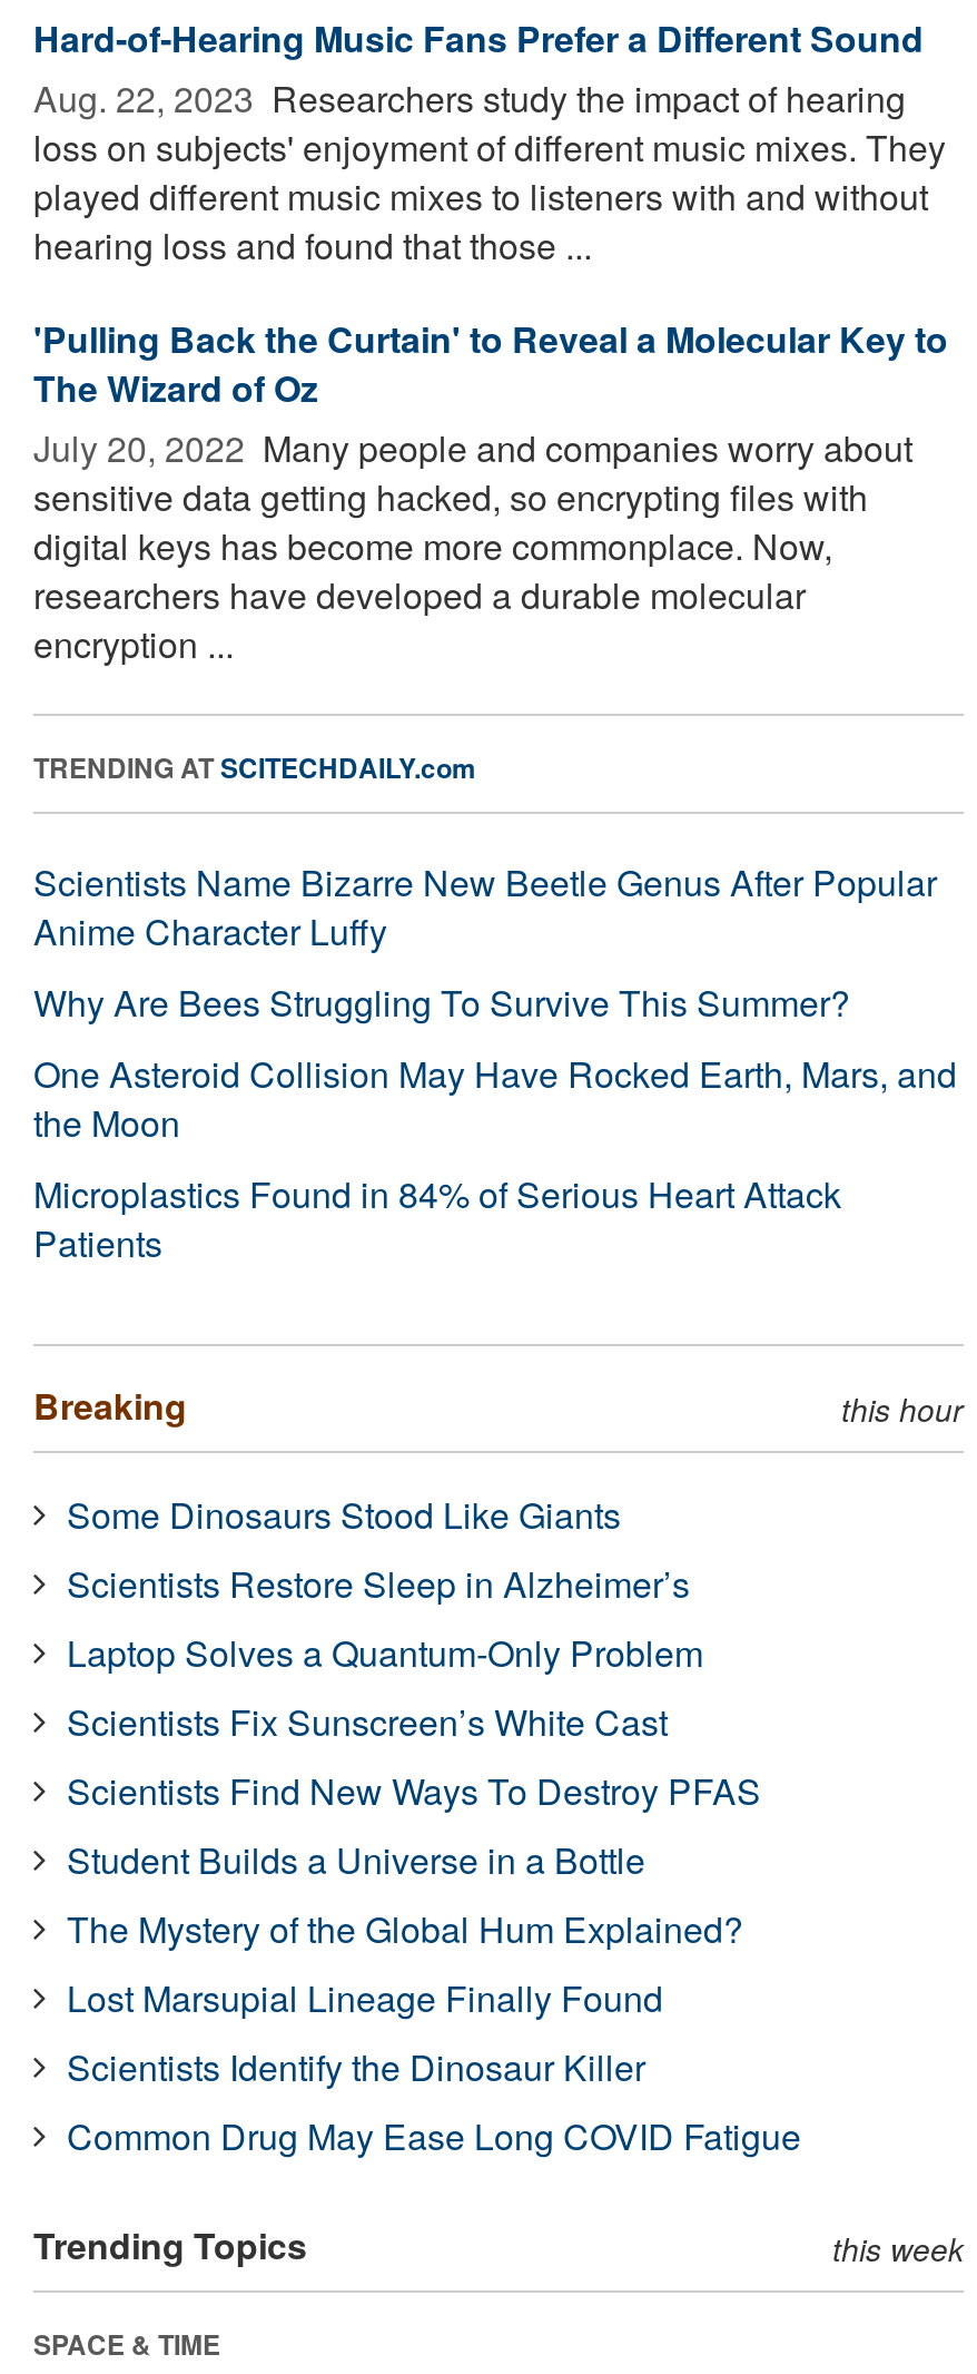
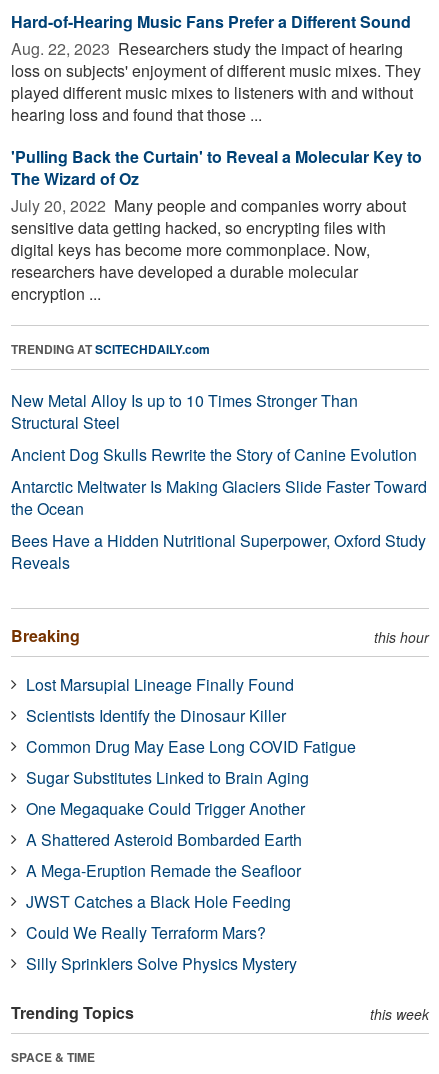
[33,856,957,1268] Scientists Name Bizarre New Beetle Genus After Popular | Anime Character Luffy | Why Are Bees Struggling To Survive This Summer? | One Asteroid Collision May Have Rocked Earth, Mars, and | the Moon | Microplastics Found in 84% of Serious Heart Attack | Patients -> [11,389,427,574] New Metal Alloy Is up to 10 Times Stronger Than | Structural Steel | Ancient Dog Skulls Rewrite the Story of Canine Evolution | Antarctic Meltwater Is Making Glaciers Slide Faster Toward | the Ocean | Bees Have a Hidden Nutritional Superpower, Oxford Study | Reveals
[67,1488,761,1954] Some Dinosaurs Stood Like Giants | Scientists Restore Sleep in Alzheimer’s | Laptop Solves a Quantum-Only Problem | Scientists Fix Sunscreen’s White Cast | Scientists Find New Ways To Destroy PFAS | Student Builds a Universe in a Bottle | The Mystery of the Global Hum Explained? -> none
moved [67,1972,801,2161] -> [26,673,356,758]: Lost Marsupial Lineage Finally Found | Scientists Identify the Dinosaur Killer | Common Drug May Ease Long COVID Fatigue
none -> [26,766,309,975] Sugar Substitutes Linked to Brain Aging | One Megaquake Could Trigger Another | A Shattered Asteroid Bombarded Earth | A Mega-Eruption Remade the Seafloor | JWST Catches a Black Hole Feeding | Could We Really Terraform Mars? | Silly Sprinklers Solve Physics Mystery

